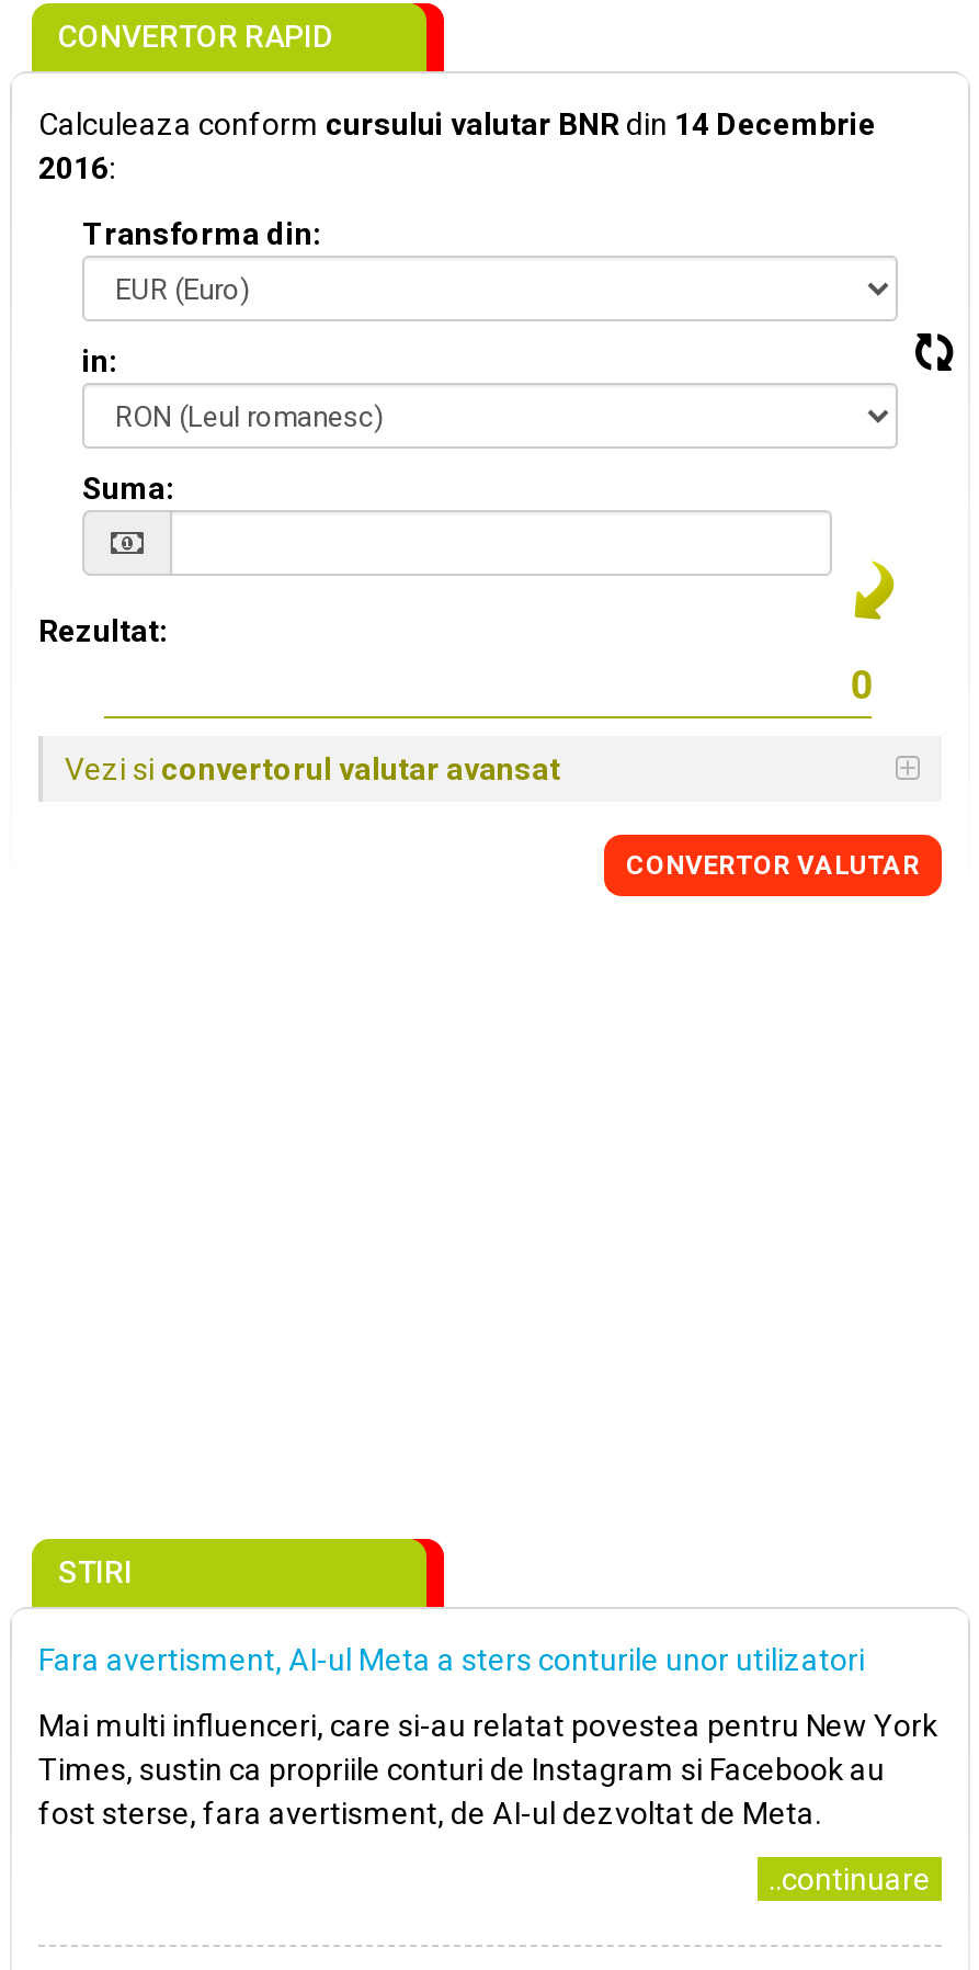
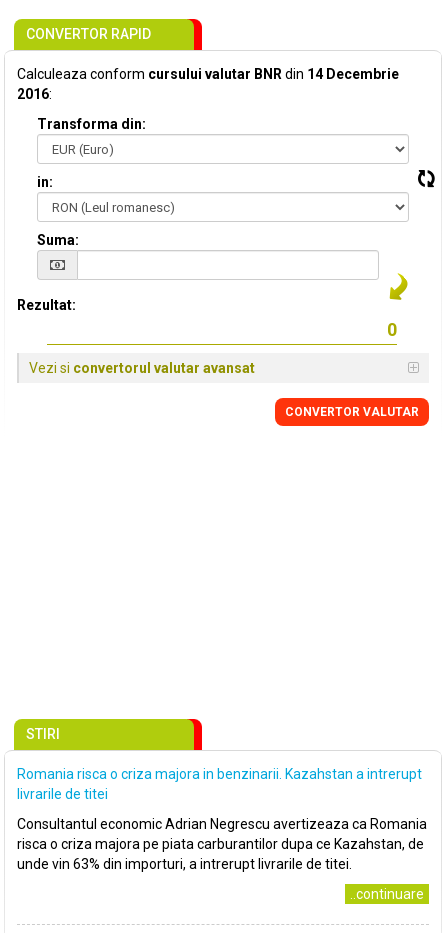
[38,1642,865,1677] Fara avertisment, AI-ul Meta a sters conturile unor utilizatori -> [17,766,422,802] Romania risca o criza majora in benzinarii. Kazahstan a intrerupt | livrarile de titei
[38,1708,937,1831] Mai multi influenceri, care si-au relatat povestea pentru New York | Times, sustin ca propriile conturi de Instagram si Facebook au | fost sterse, fara avertisment, de AI-ul dezvoltat de Meta. -> [17,816,427,872] Consultantul economic Adrian Negrescu avertizeaza ca Romania | risca o criza majora pe piata carburantilor dupa ce Kazahstan, de | unde vin 63% din importuri, a intrerupt livrarile de titei.

